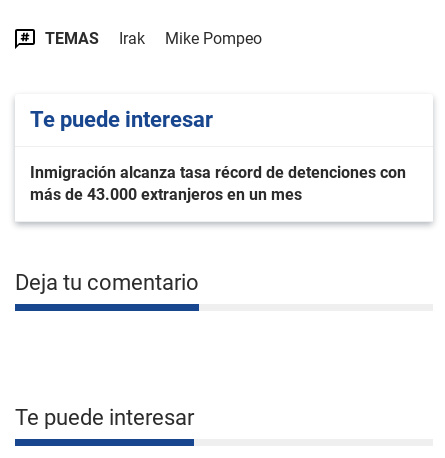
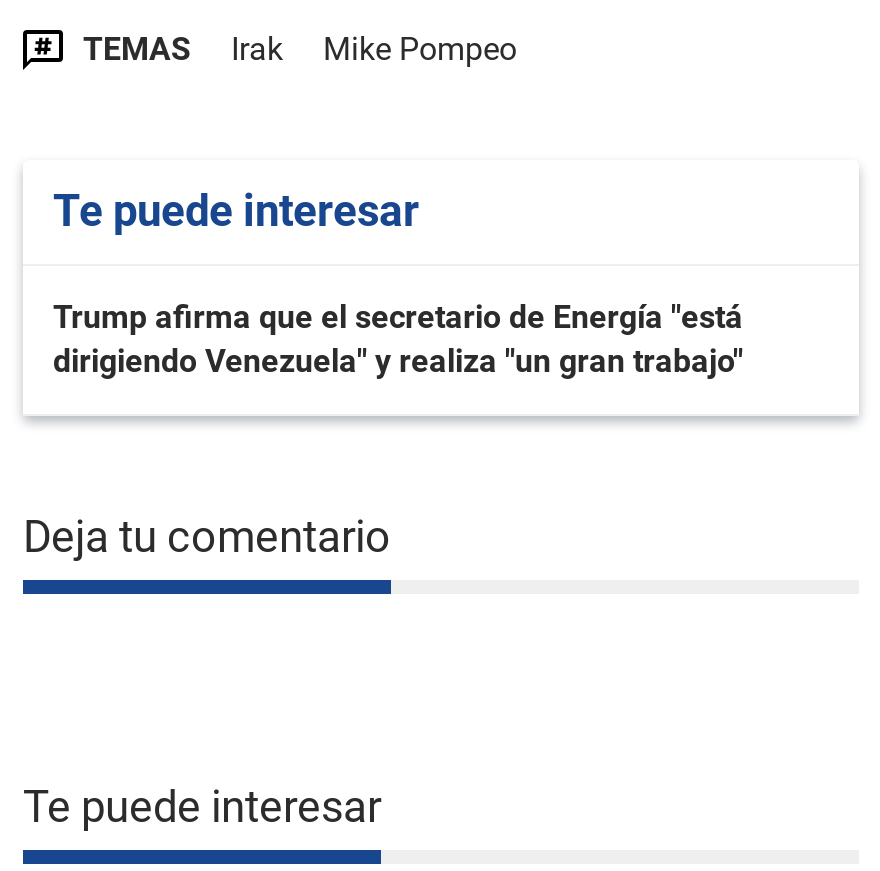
[30,163,406,204] Inmigración alcanza tasa récord de detenciones con | más de 43.000 extranjeros en un mes -> [53,298,743,380] Trump afirma que el secretario de Energía "está | dirigiendo Venezuela" y realiza "un gran trabajo"

